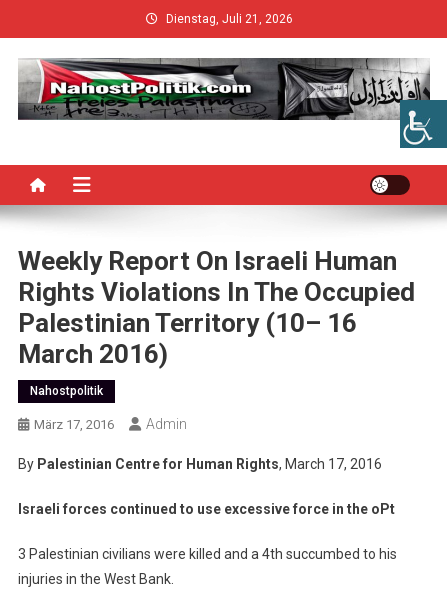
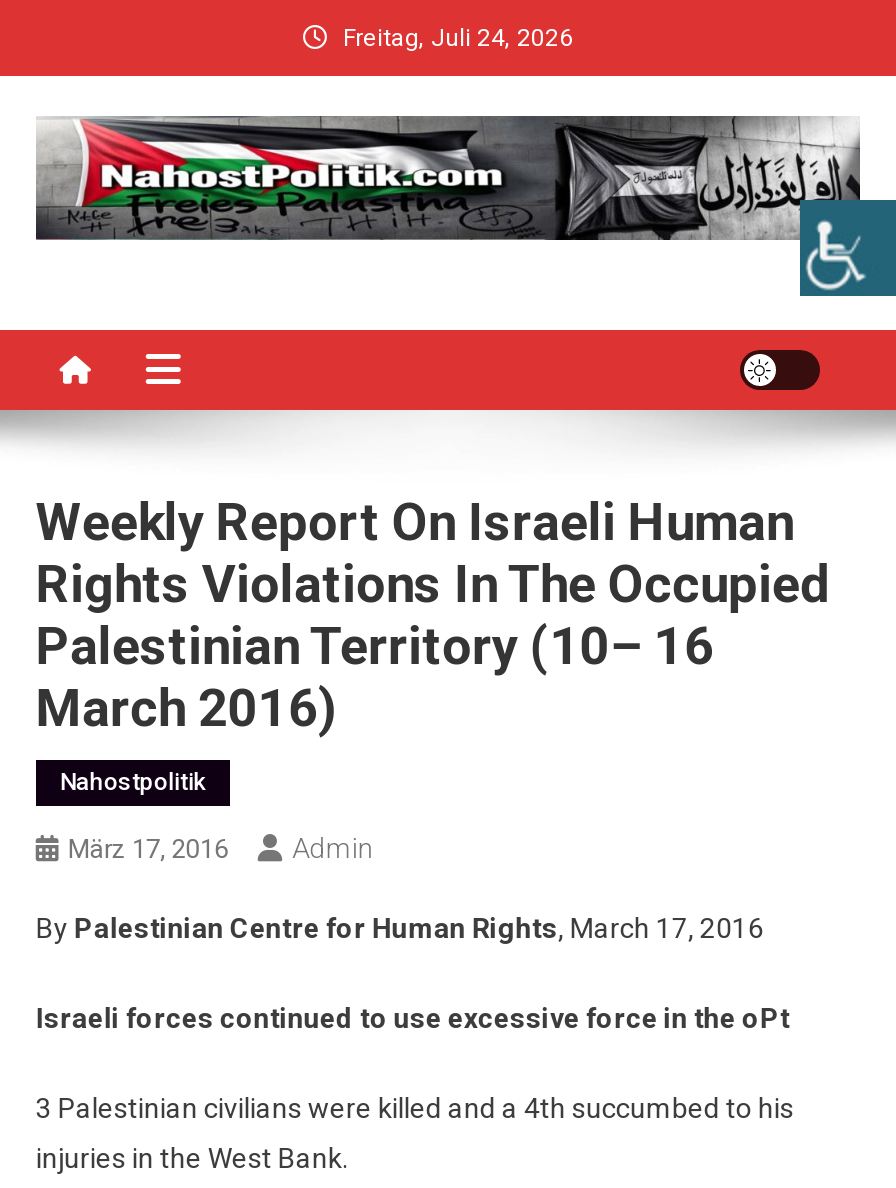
[165,12,292,26] Dienstag, Juli 21, 2026 -> [343,24,573,52] Freitag, Juli 24, 2026

